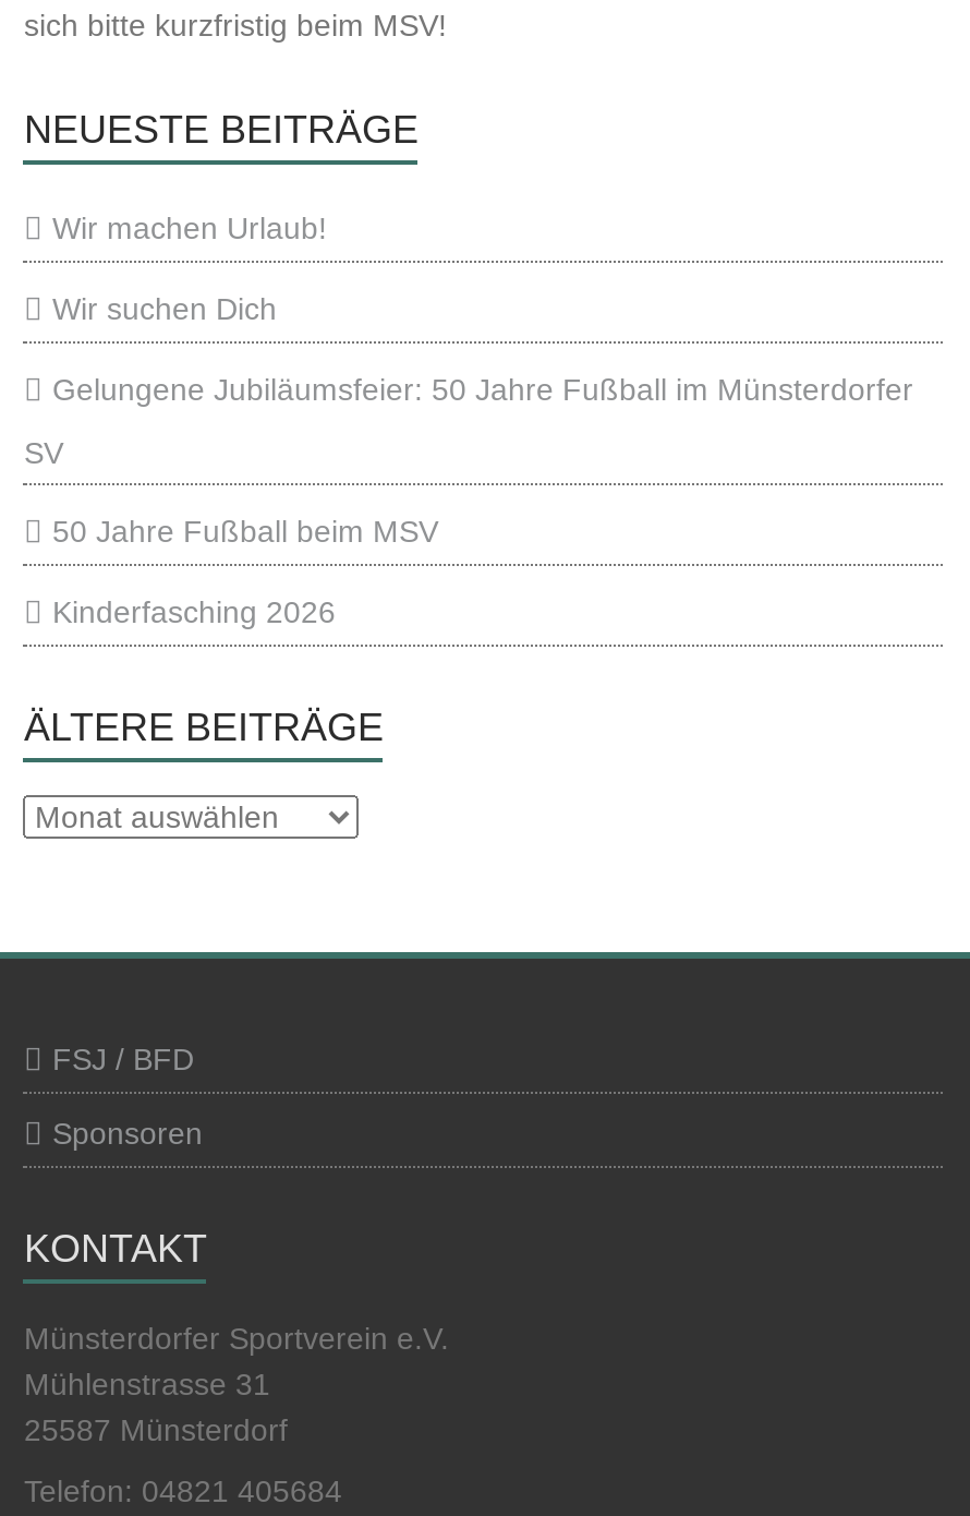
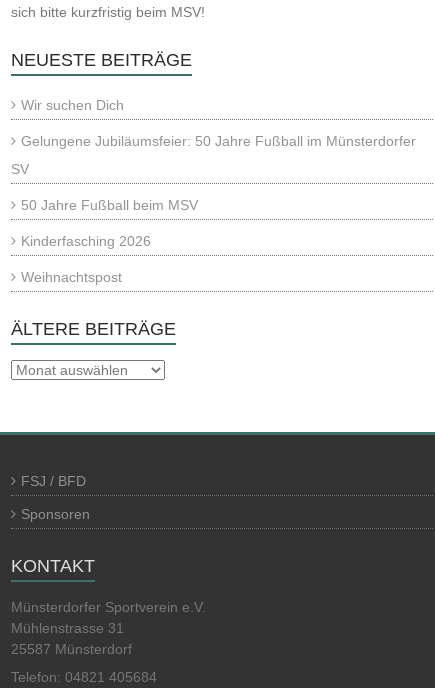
[52,211,327,246] Wir machen Urlaub! -> none
moved [24,292,913,630] -> [11,97,416,249]: Wir suchen Dich | Gelungene Jubiläumsfeier: 50 Jahre Fußball im Münsterdorfer | SV | 50 Jahre Fußball beim MSV | Kinderfasching 2026
none -> [21,269,122,285] Weihnachtspost

